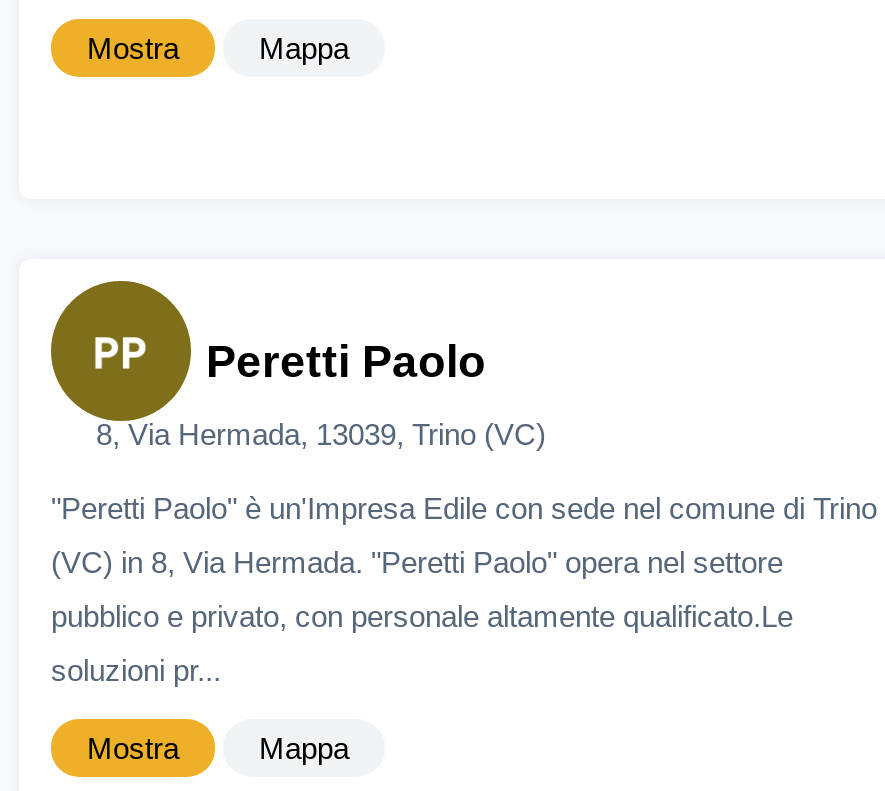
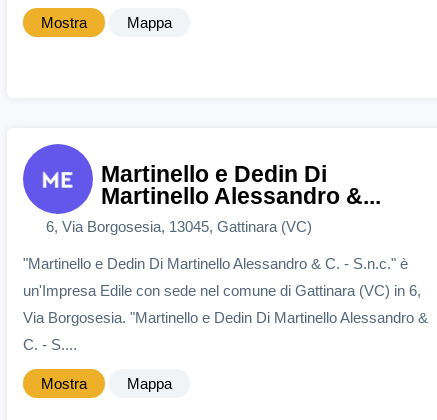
[49,279,877,686] [image] | Peretti Paolo | 8, Via Hermada, 13039, Trino (VC) | "Peretti Paolo" è un'Impresa Edile con sede nel comune di Trino | (VC) in 8, Via Hermada. "Peretti Paolo" opera nel settore | pubblico e privato, con personale altamente qualificato.Le | soluzioni pr... -> [22,143,428,353] [image] | Martinello e Dedin Di | Martinello Alessandro &... | 6, Via Borgosesia, 13045, Gattinara (VC) | "Martinello e Dedin Di Martinello Alessandro & C. - S.n.c." è | un'Impresa Edile con sede nel comune di Gattinara (VC) in 6, | Via Borgosesia. "Martinello e Dedin Di Martinello Alessandro & | C. - S....

